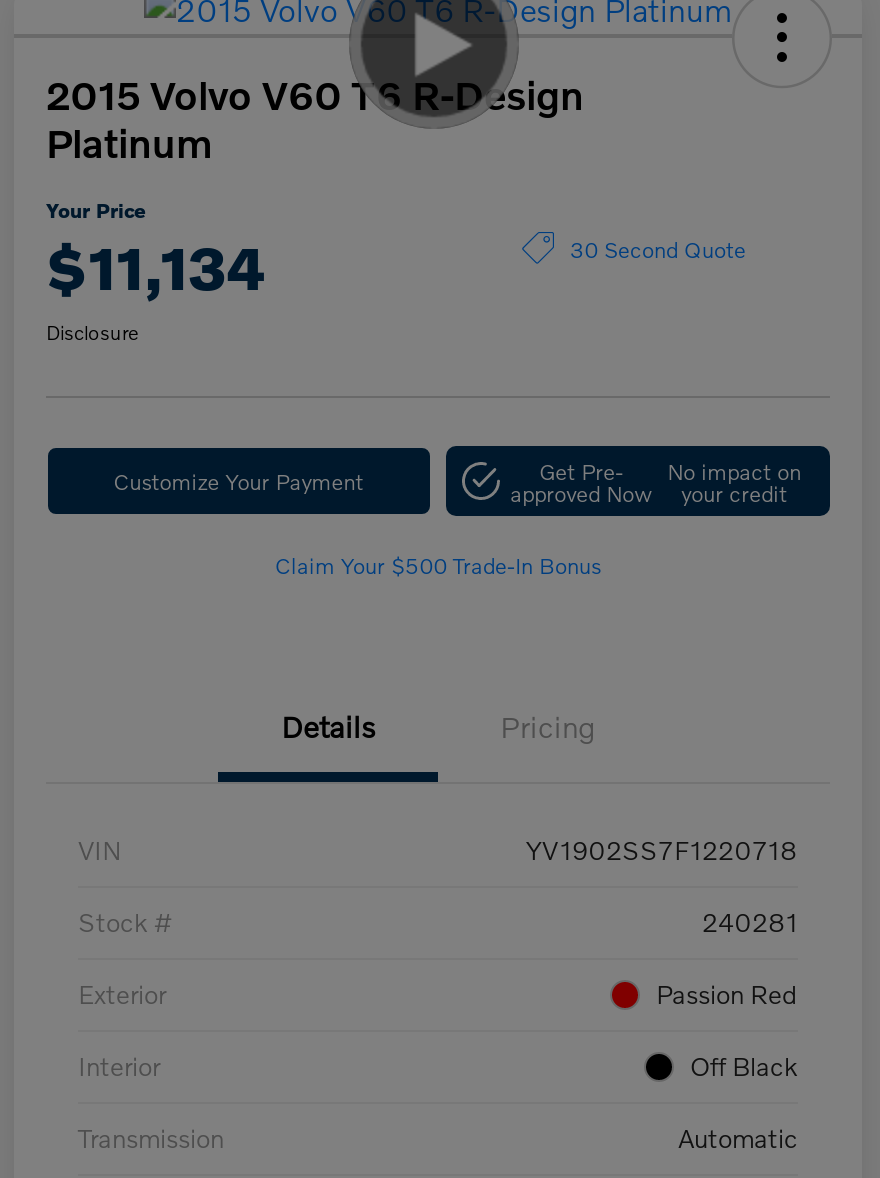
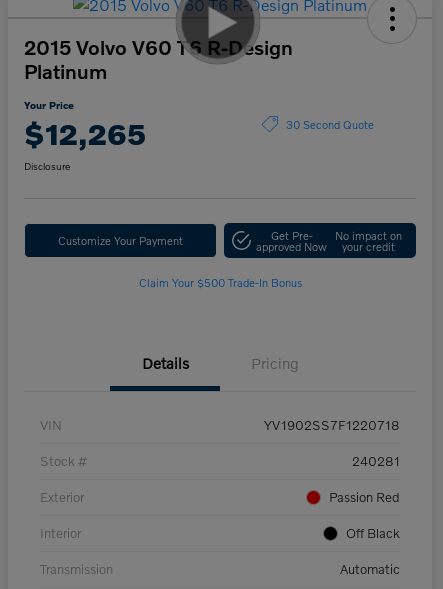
[46,232,266,302] $11,134 -> [24,116,146,151] $12,265

